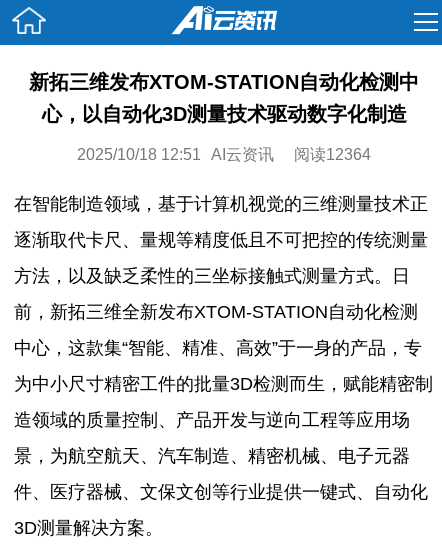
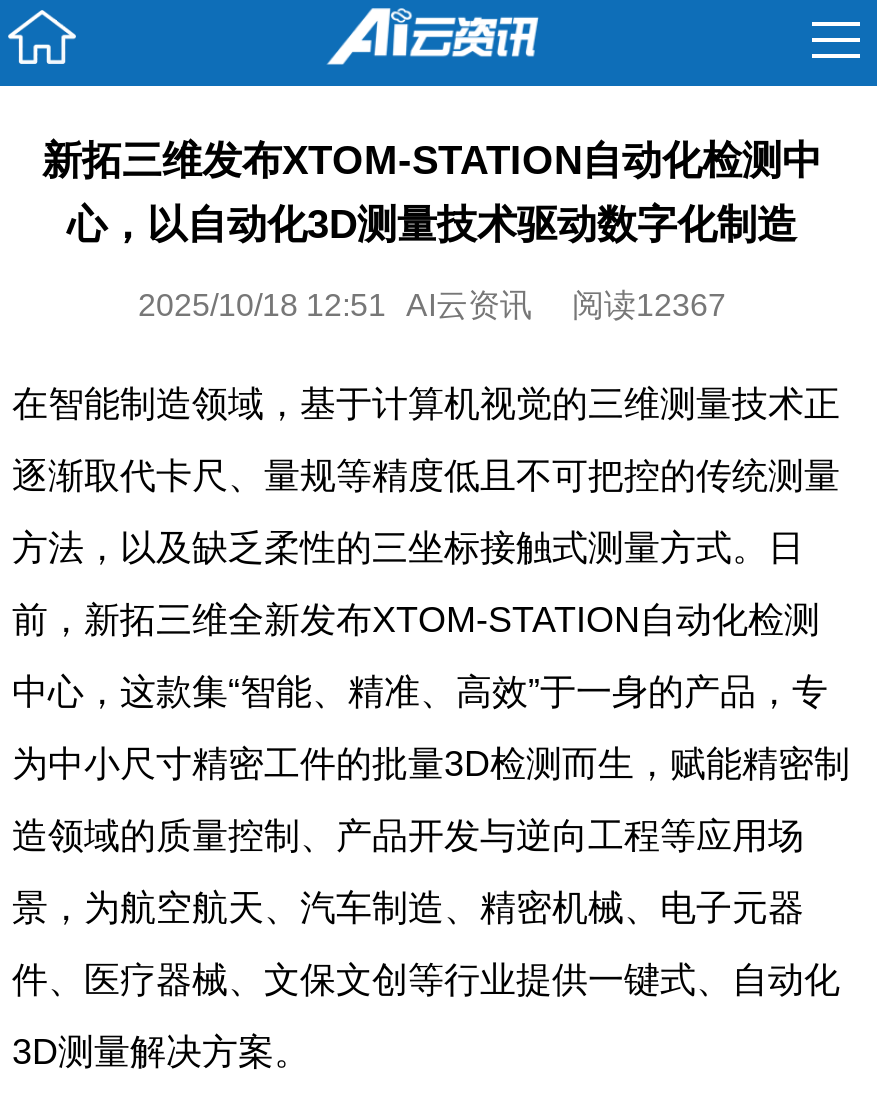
[326,146,371,163] 12364 -> [636,288,726,322] 12367

